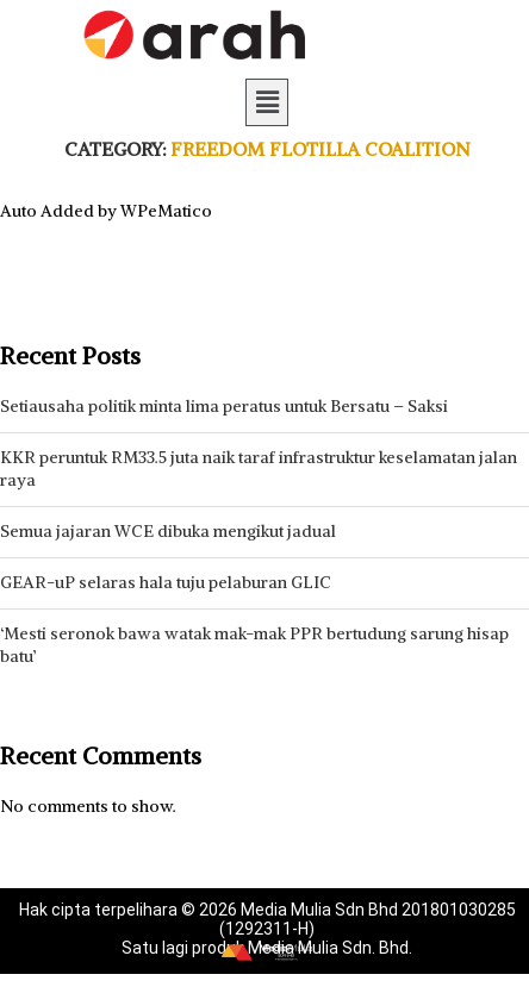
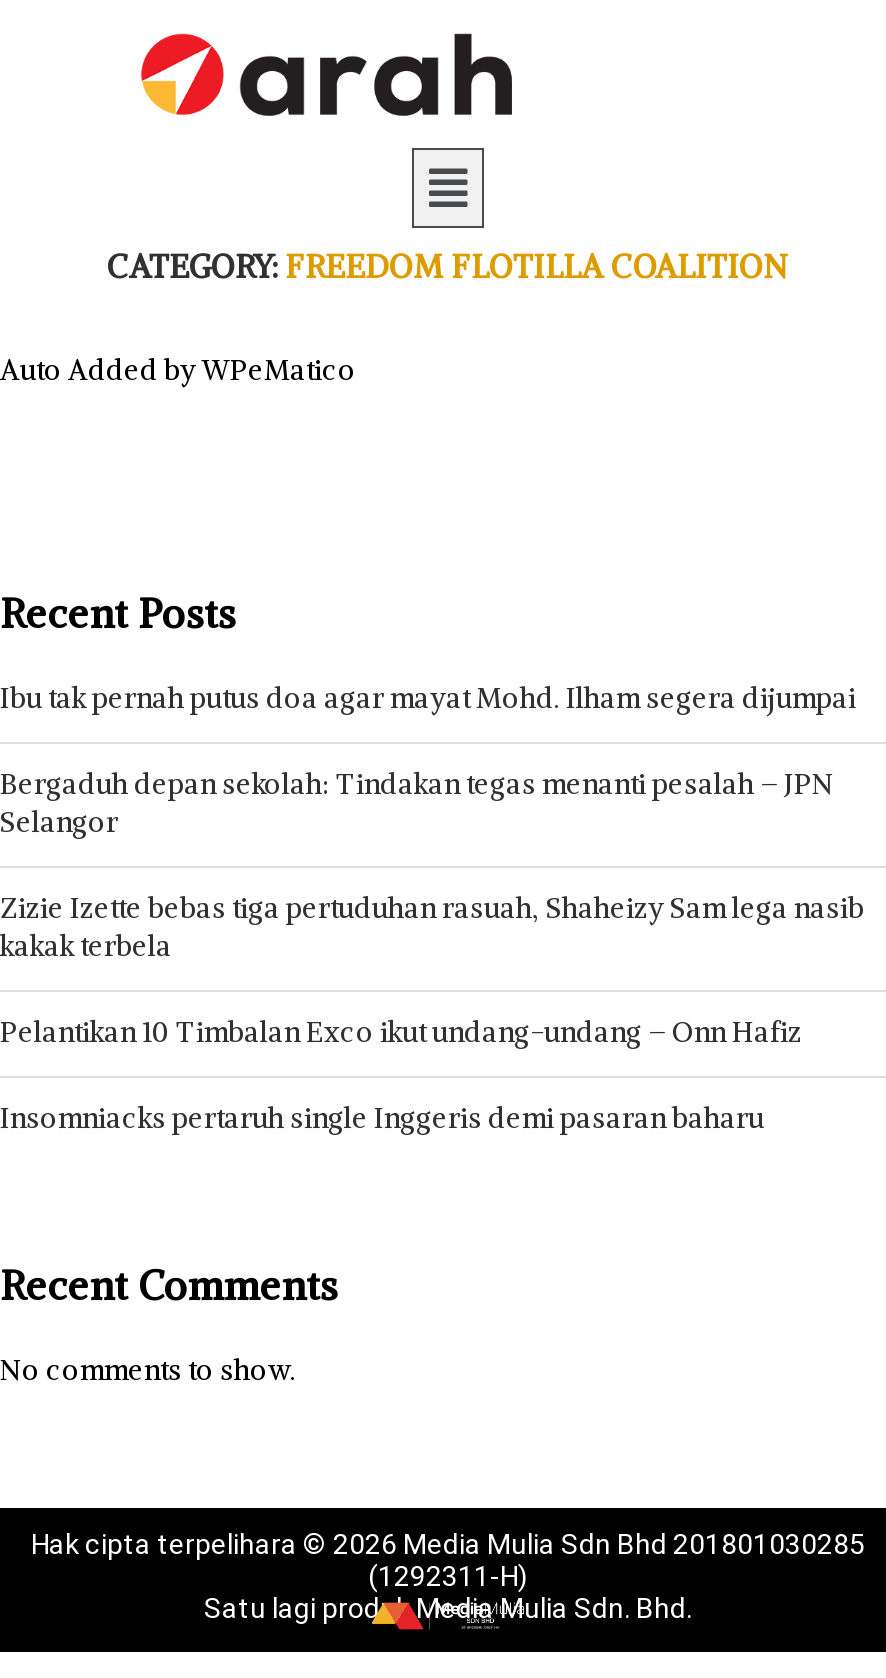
[0,395,448,416] Setiausaha politik minta lima peratus untuk Bersatu – Saksi -> [0,680,856,716] Ibu tak pernah putus doa agar mayat Mohd. Ilham segera dijumpai
[0,446,517,490] KKR peruntuk RM33.5 juta naik taraf infrastruktur keselamatan jalan | raya -> [0,766,834,840] Bergaduh depan sekolah: Tindakan tegas menanti pesalah – JPN | Selangor
[0,520,336,541] Semua jajaran WCE dibuka mengikut jadual -> [0,890,864,964] Zizie Izette bebas tiga pertuduhan rasuah, Shaheizy Sam lega nasib | kakak terbela
[0,571,331,593] GEAR-uP selaras hala tuju pelaburan GLIC -> [0,1014,802,1050] Pelantikan 10 Timbalan Exco ikut undang-undang – Onn Hafiz
[0,622,509,666] ‘Mesti seronok bawa watak mak-mak PPR bertudung sarung hisap | batu’ -> [0,1100,764,1136] Insomniacks pertaruh single Inggeris demi pasaran baharu

